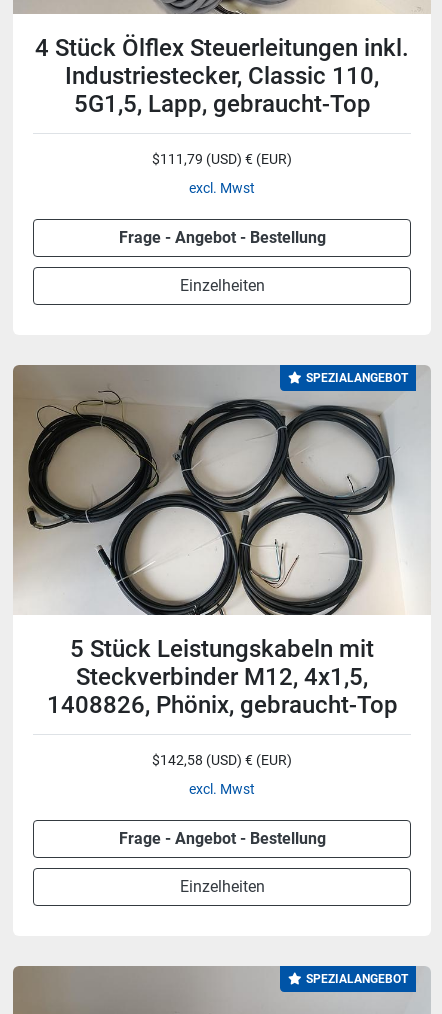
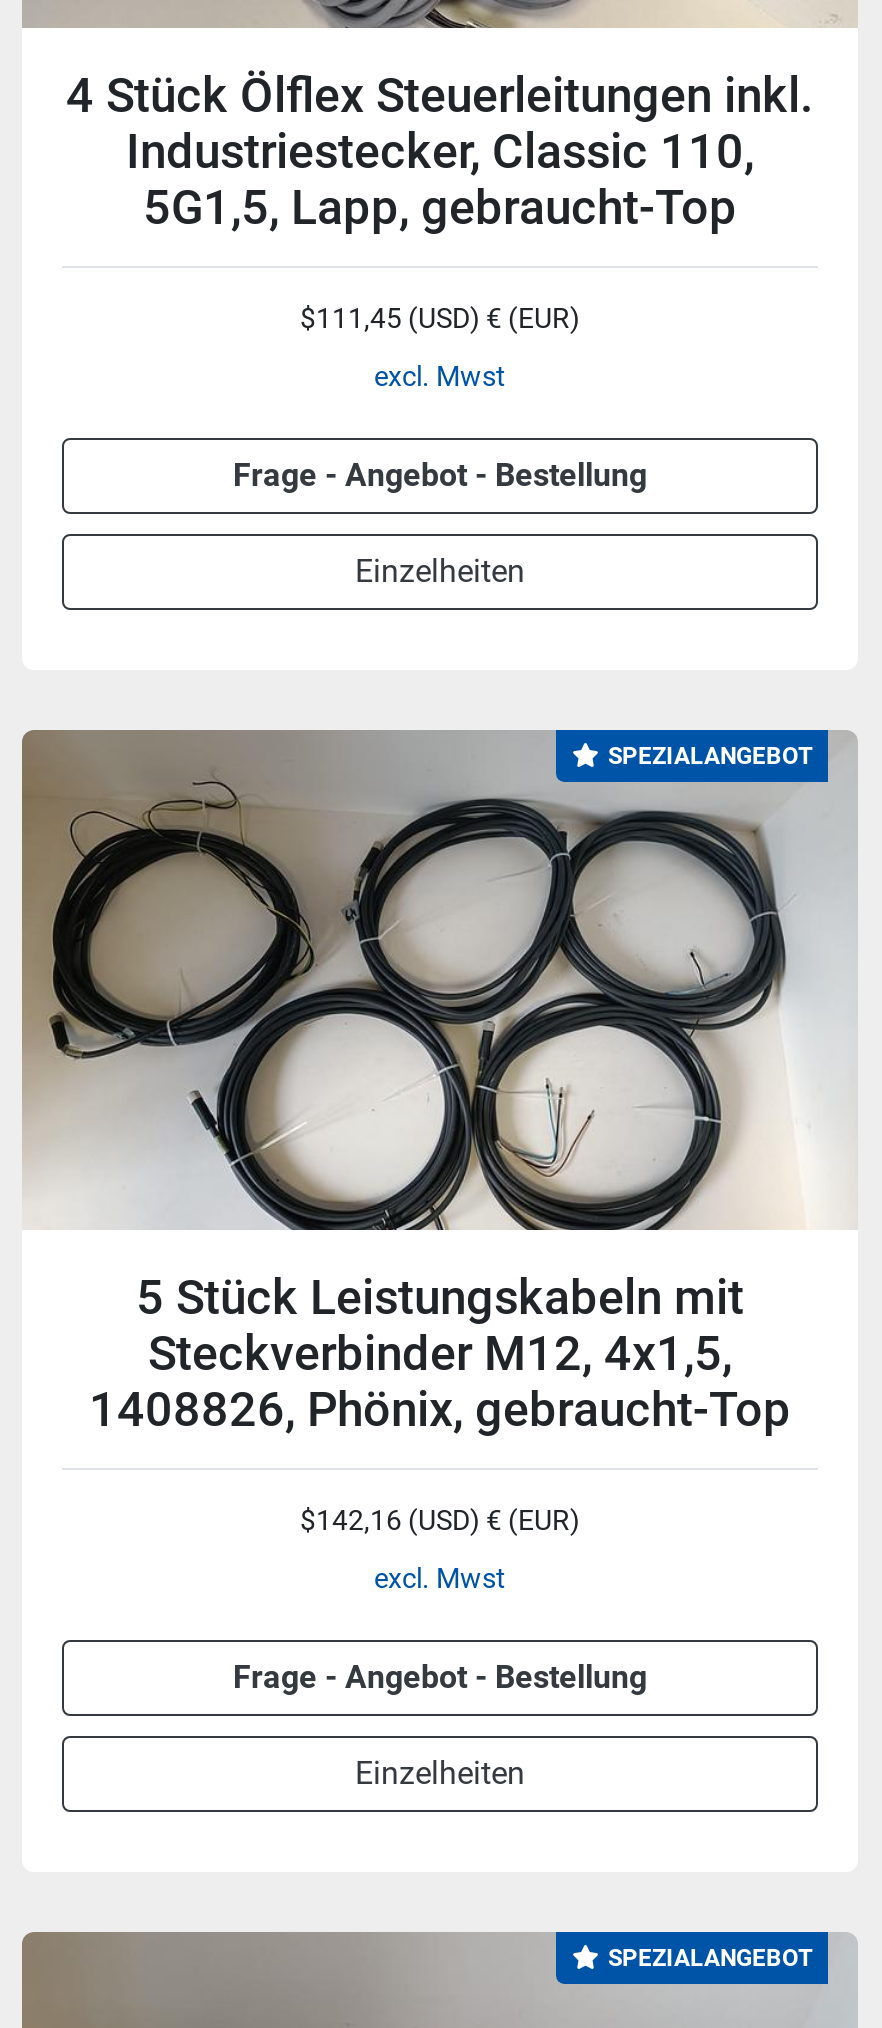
[152,151,292,167] $111,79 (USD) € (EUR) -> [300,302,580,334] $111,45 (USD) € (EUR)
[152,752,292,768] $142,58 (USD) € (EUR) -> [300,1504,580,1536] $142,16 (USD) € (EUR)

